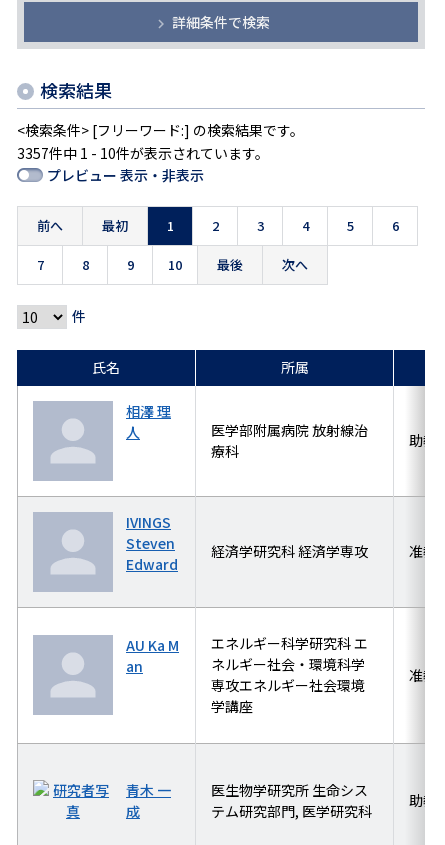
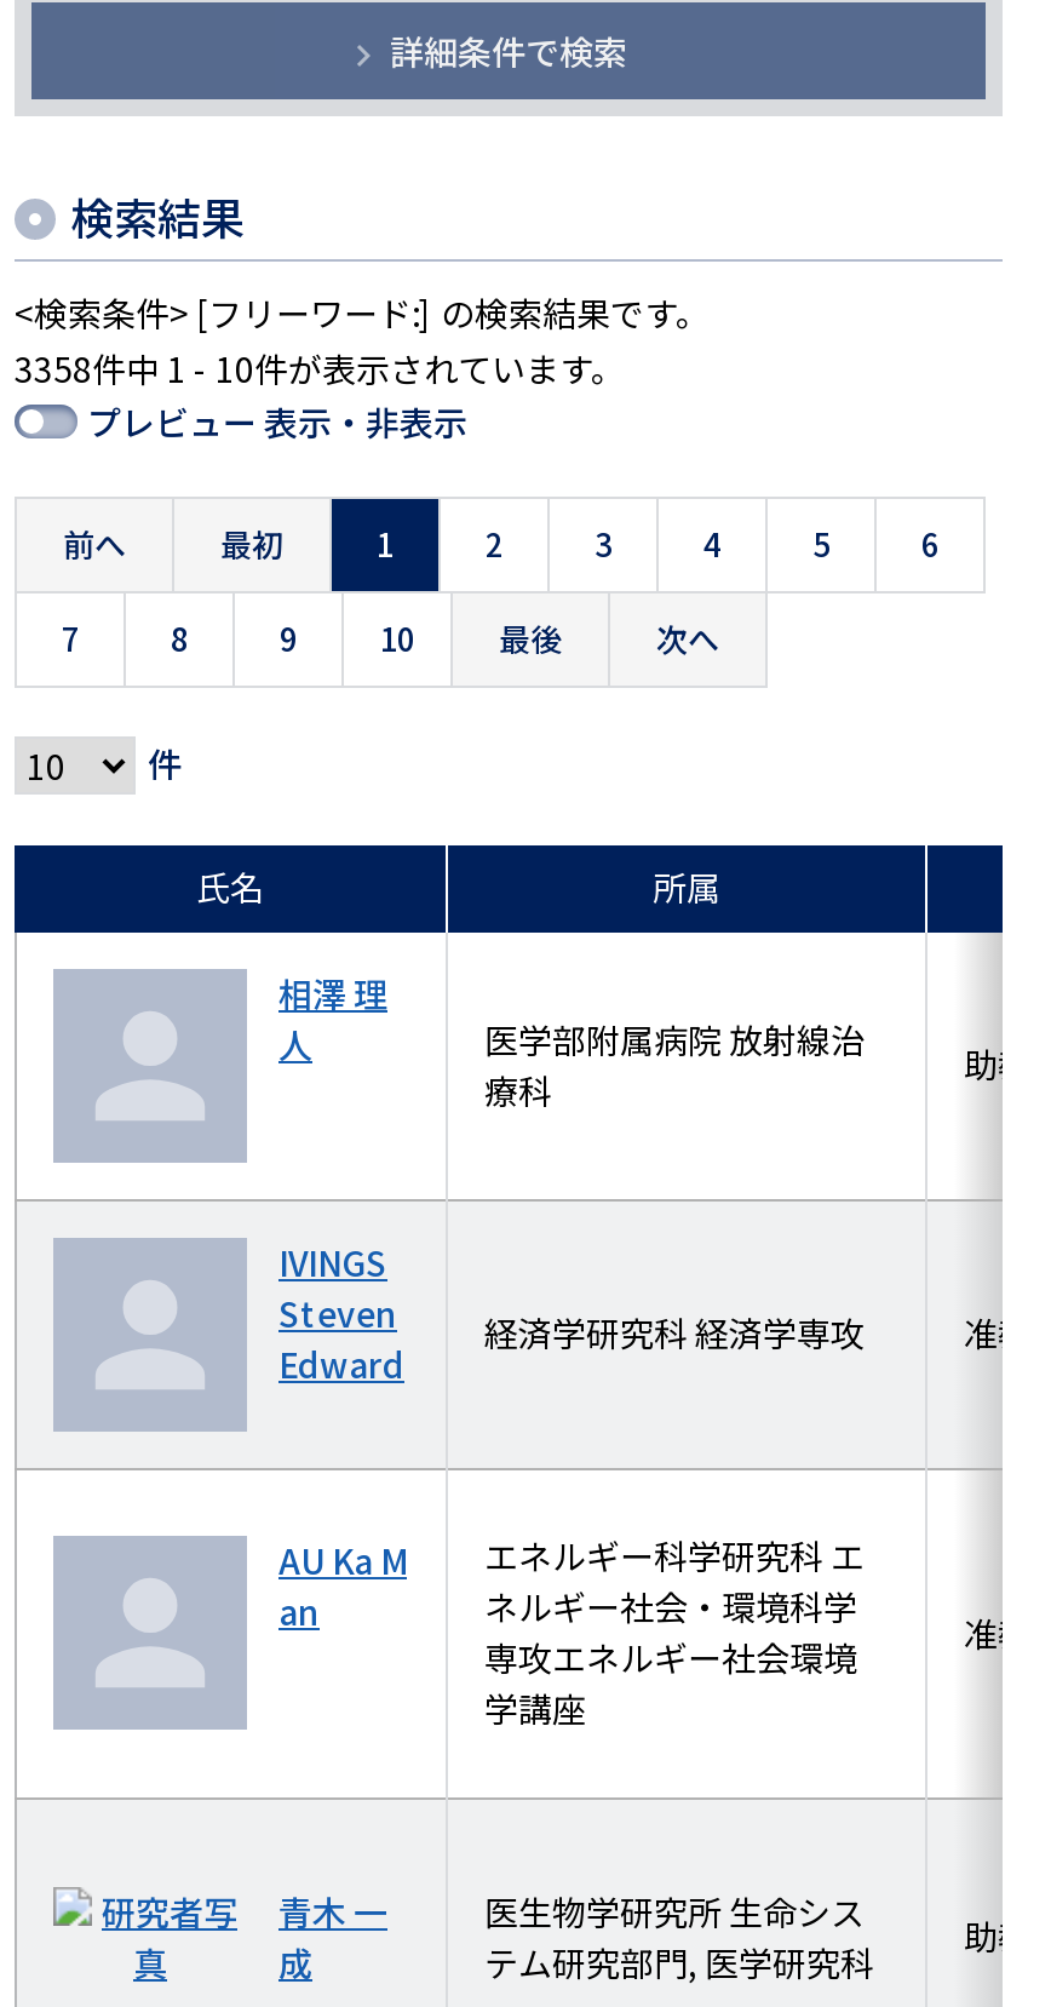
[17,143,269,163] 3357件中 1 - 10件が表示されています。 -> [15,344,625,392] 3358件中 1 - 10件が表示されています。

